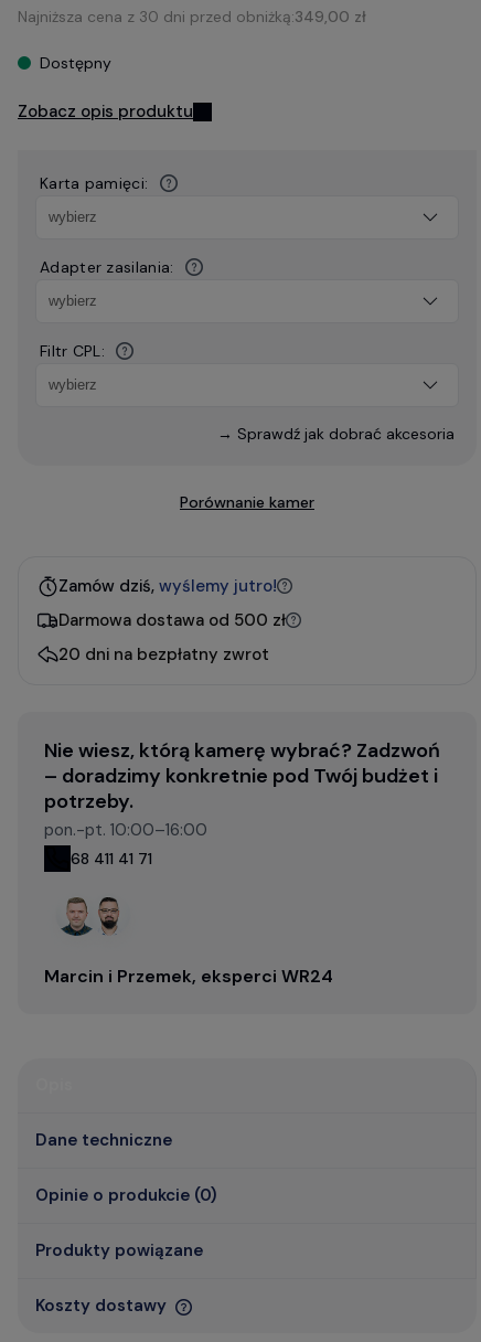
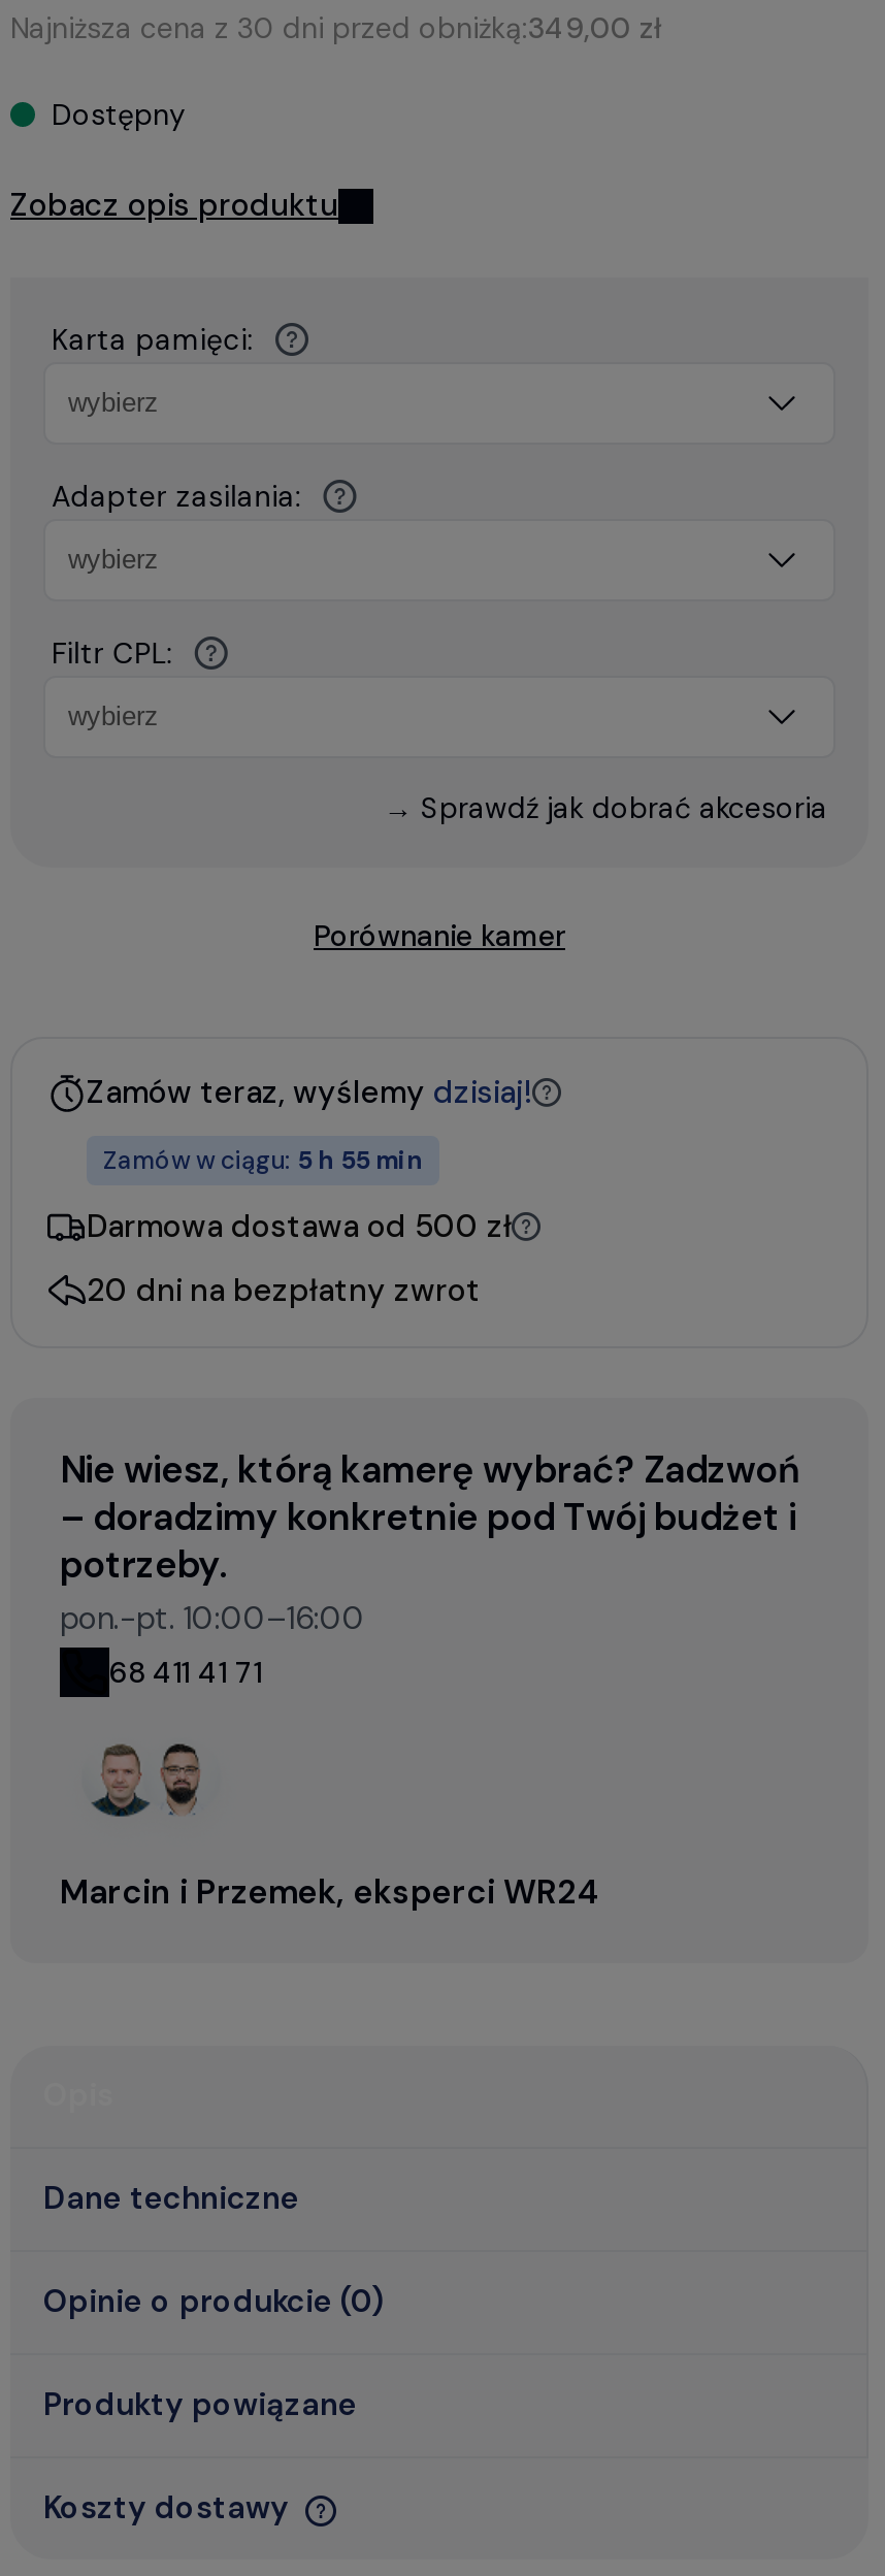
[58,575,277,597] Zamów dziś, wyślemy jutro! -> [87,1072,532,1177] Zamów teraz, wyślemy dzisiaj! | Zamów w ciągu: 5 h 55 min

